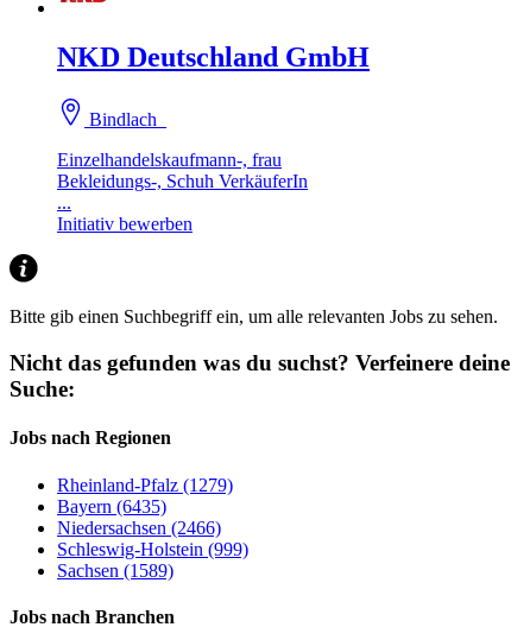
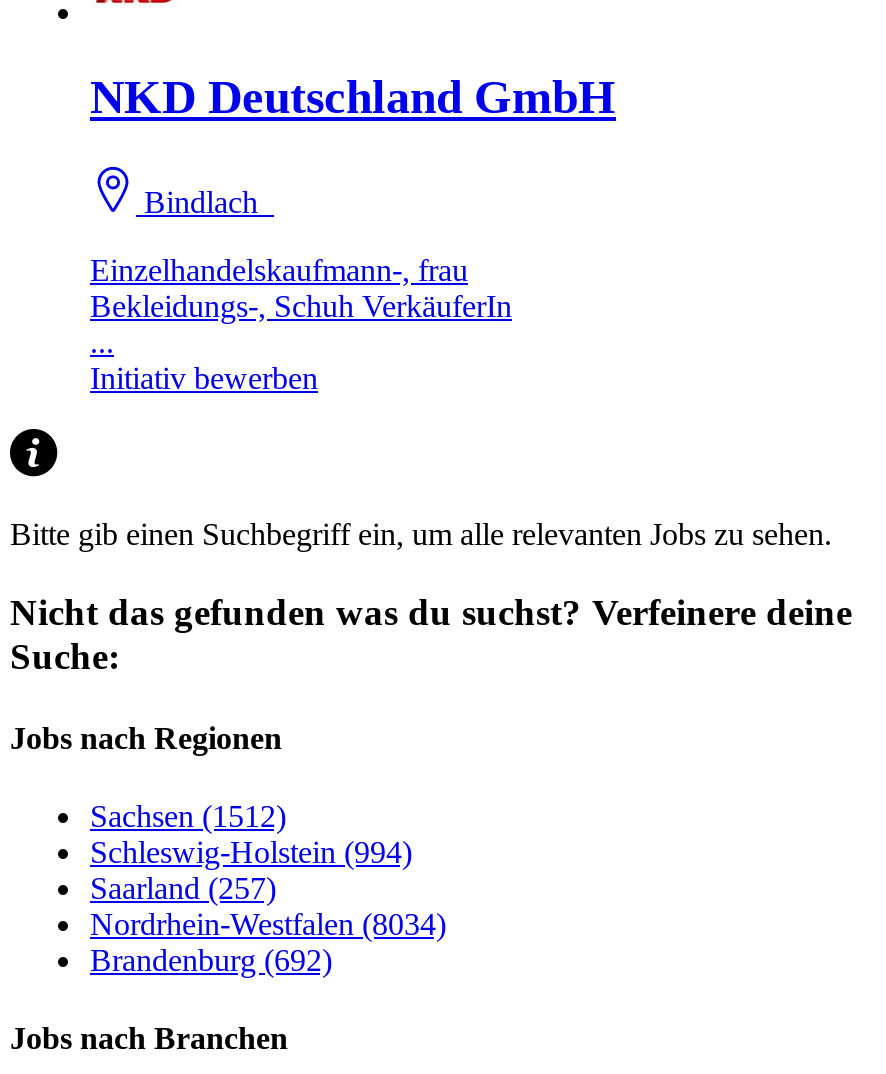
[57,474,248,580] Rheinland-Pfalz (1279) | Bayern (6435) | Niedersachsen (2466) | Schleswig-Holstein (999) | Sachsen (1589) -> [90,799,446,977] Sachsen (1512) | Schleswig-Holstein (994) | Saarland (257) | Nordrhein-Westfalen (8034) | Brandenburg (692)

